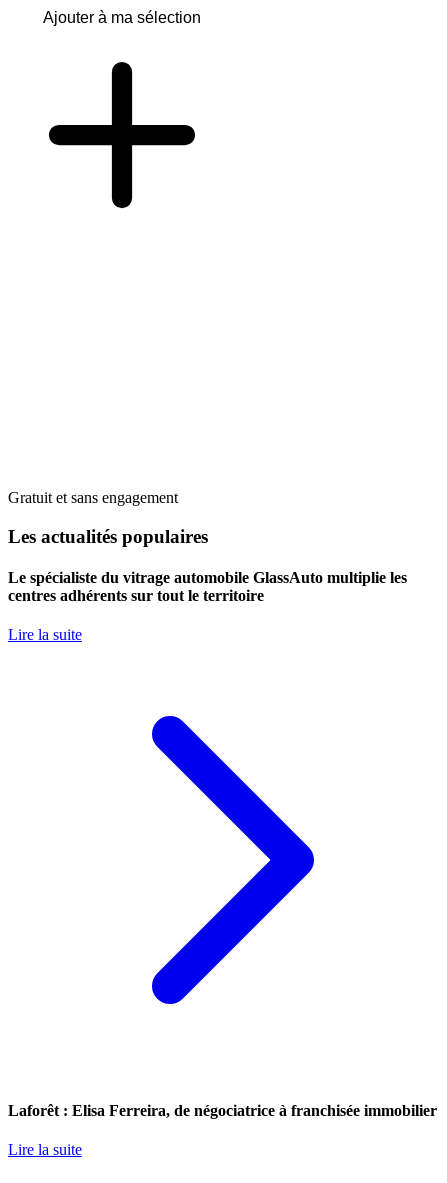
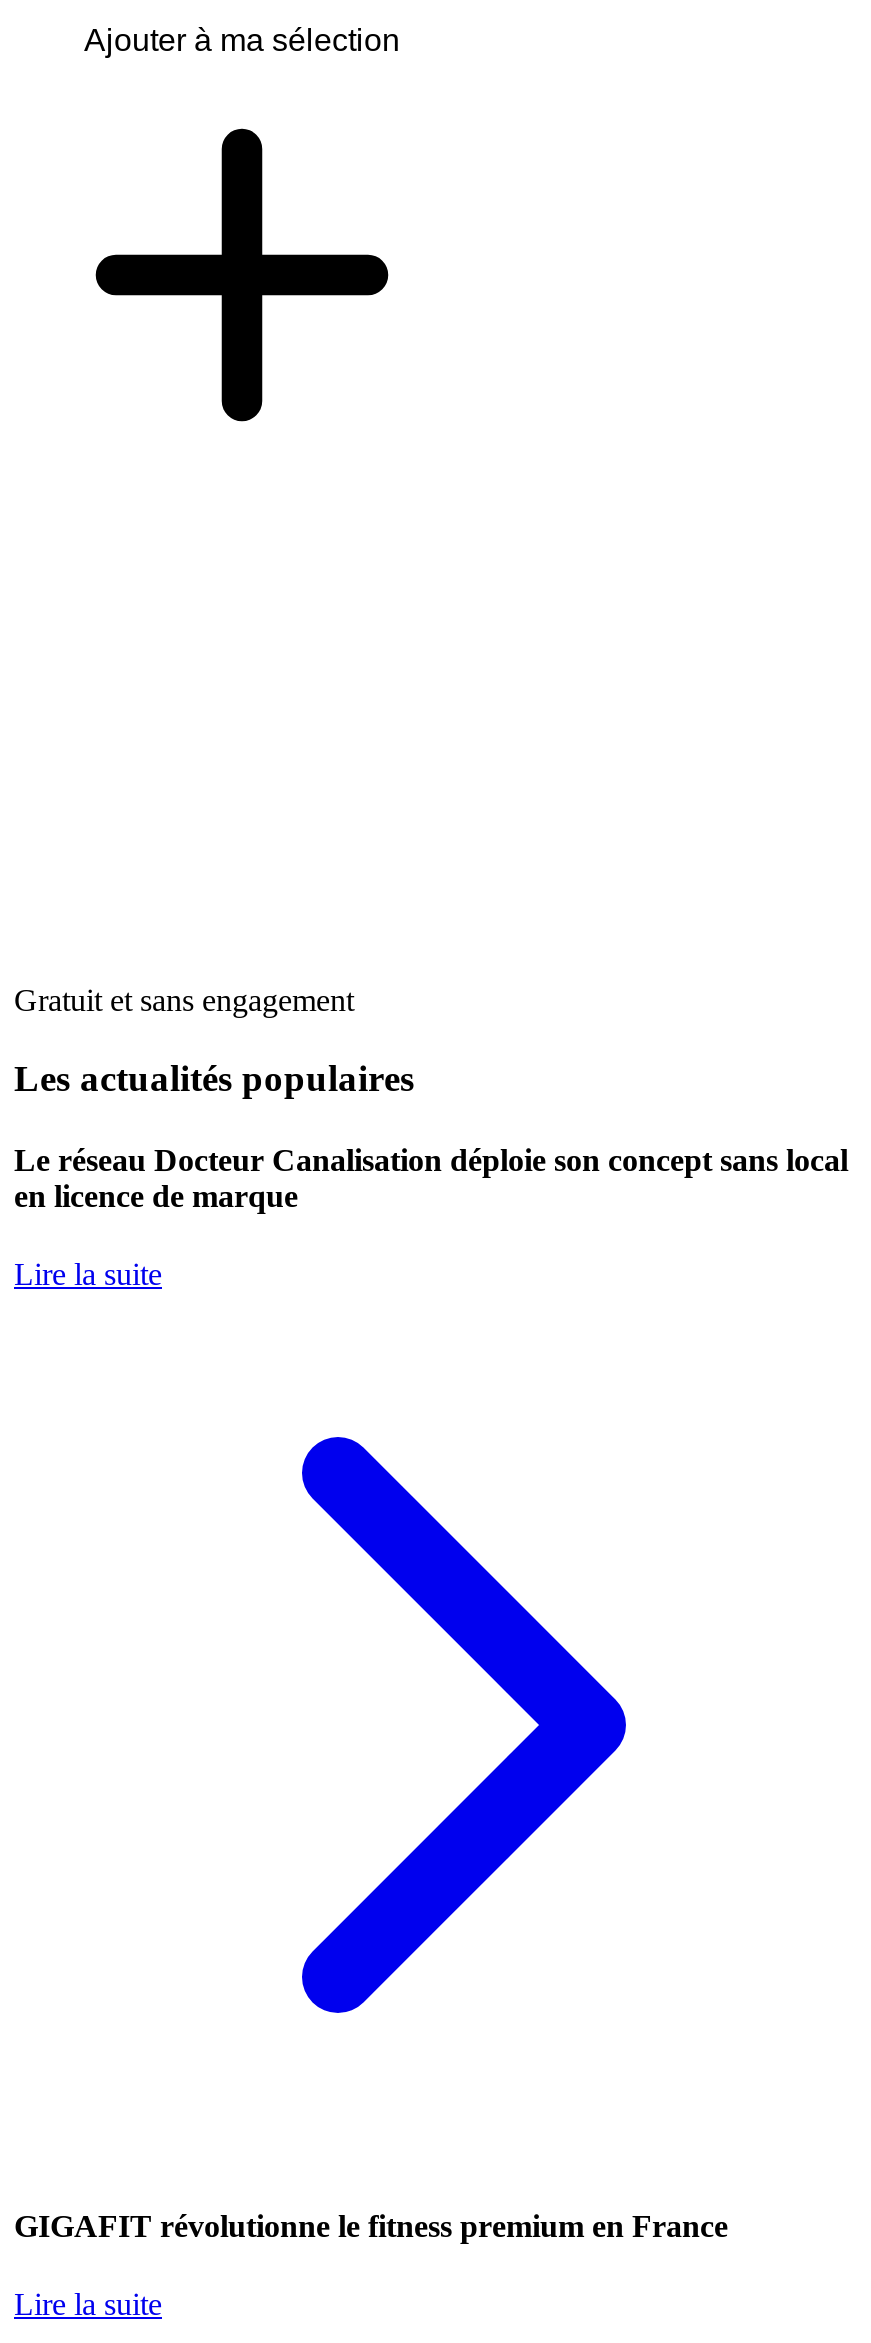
[8,569,407,604] Le spécialiste du vitrage automobile GlassAuto multiplie les | centres adhérents sur tout le territoire -> [14,1143,848,1213] Le réseau Docteur Canalisation déploie son concept sans local | en licence de marque
[8,1102,437,1119] Laforêt : Elisa Ferreira, de négociatrice à franchisée immobilier -> [14,2208,728,2242] GIGAFIT révolutionne le fitness premium en France

